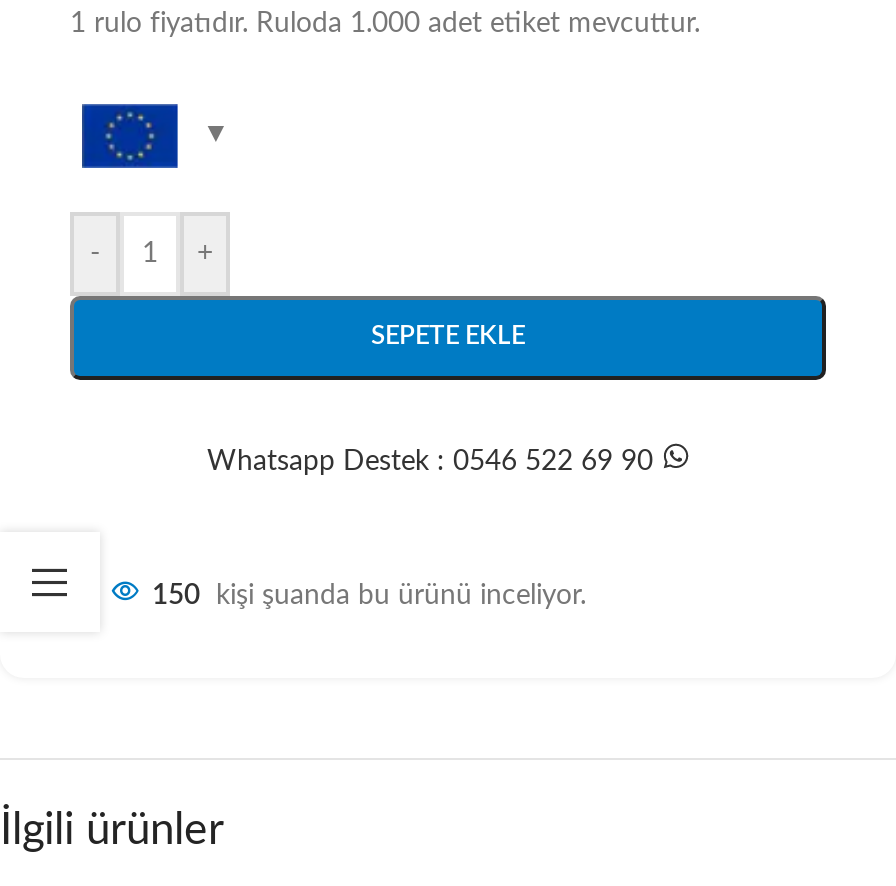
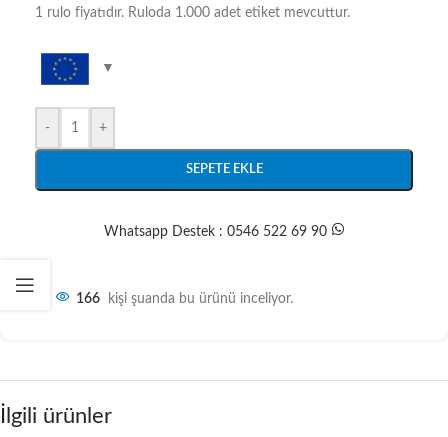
[152,582,586,610] 150 kişi şuanda bu ürünü inceliyor. -> [76,292,293,306] 166 kişi şuanda bu ürünü inceliyor.

